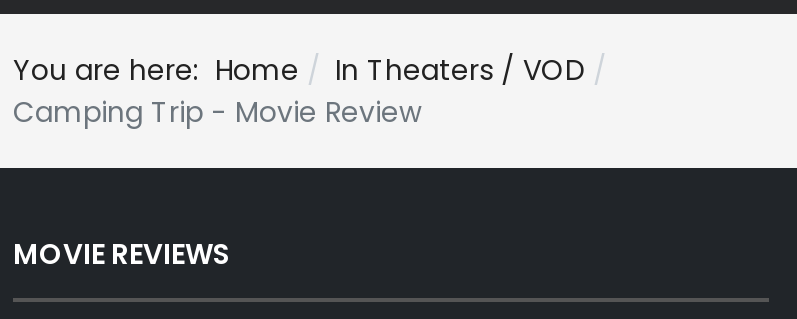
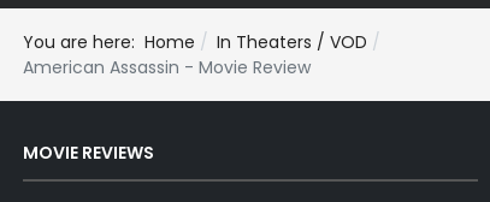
[13,91,421,131] Camping Trip - Movie Review -> [23,55,311,79] American Assassin - Movie Review

